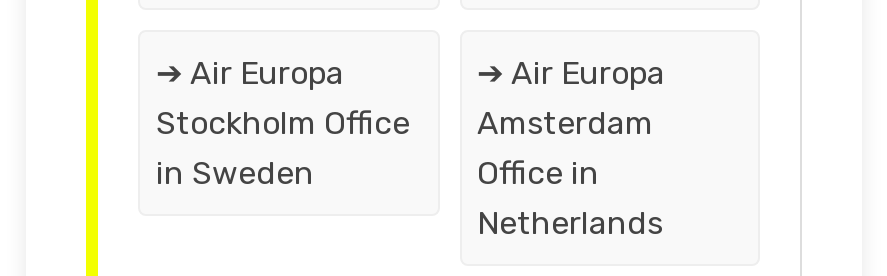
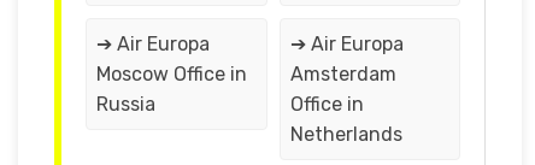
[156,103,410,191] Stockholm Office | in Sweden -> [96,62,247,115] Moscow Office in | Russia

